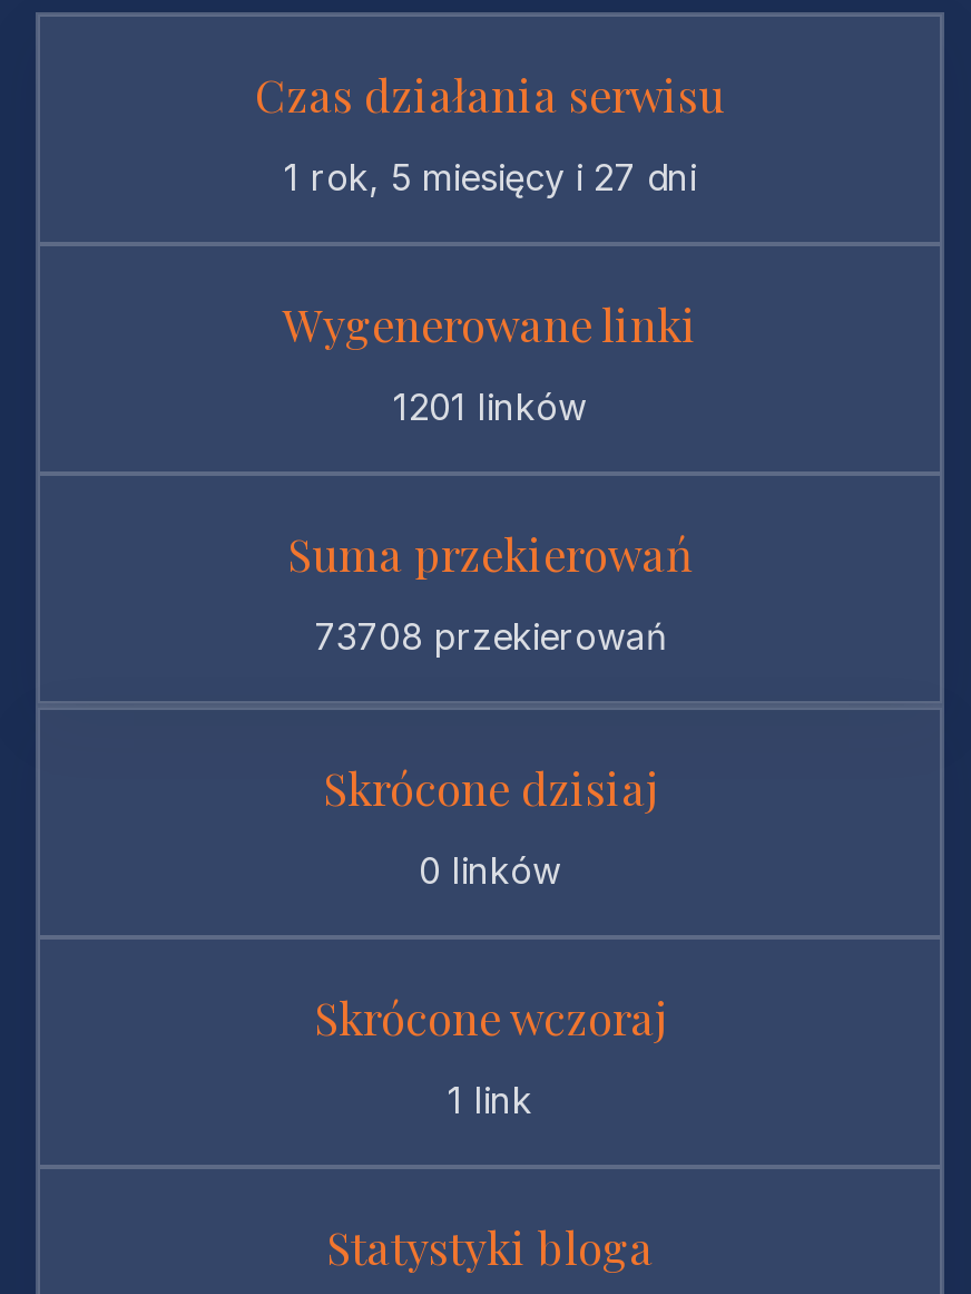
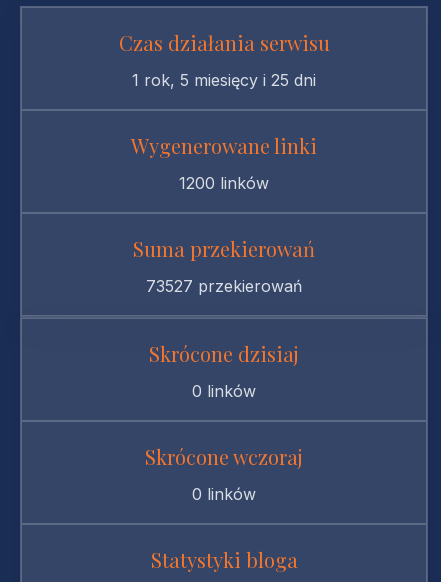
[284,155,696,200] 1 rok, 5 miesięcy i 27 dni -> [132,70,316,90] 1 rok, 5 miesięcy i 25 dni
[393,385,587,429] 1201 linków -> [179,173,269,193] 1200 linków
[314,614,666,659] 73708 przekierowań -> [146,276,302,296] 73527 przekierowań
[448,1078,532,1122] 1 link -> [192,484,256,504] 0 linków

